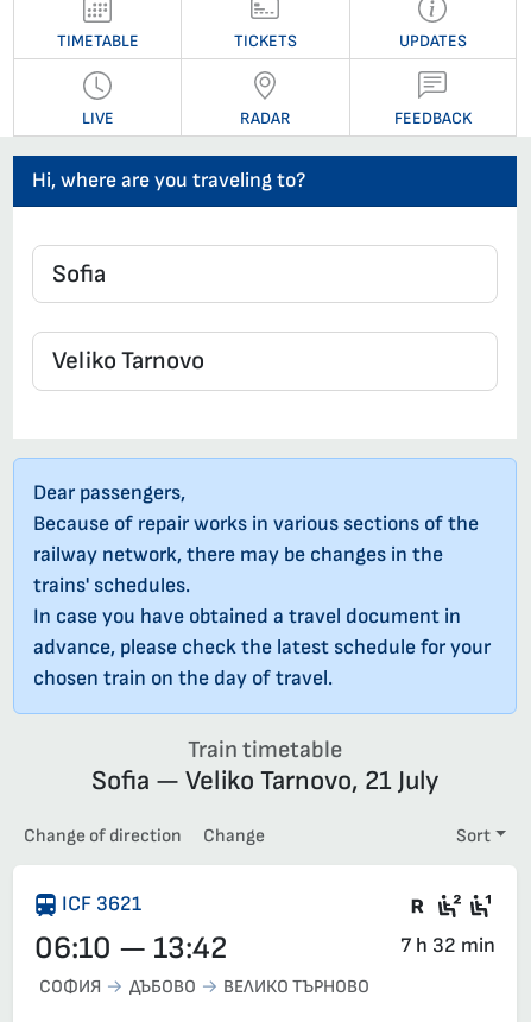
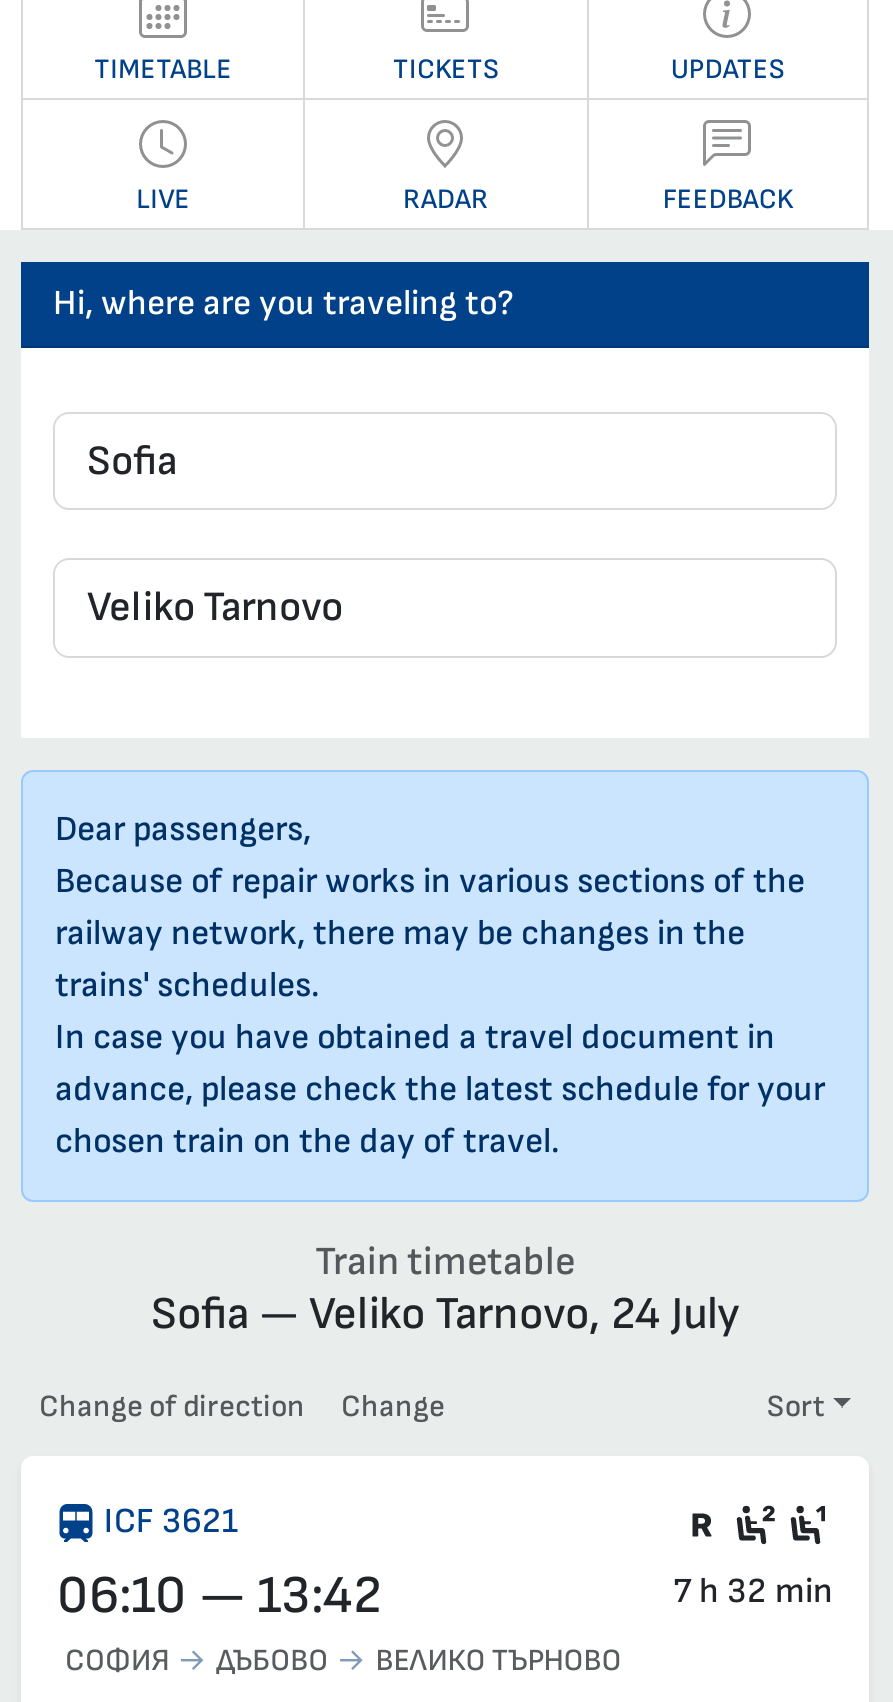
[91,764,438,797] Sofia — Veliko Tarnovo, 21 July -> [151,1285,739,1341] Sofia — Veliko Tarnovo, 24 July

